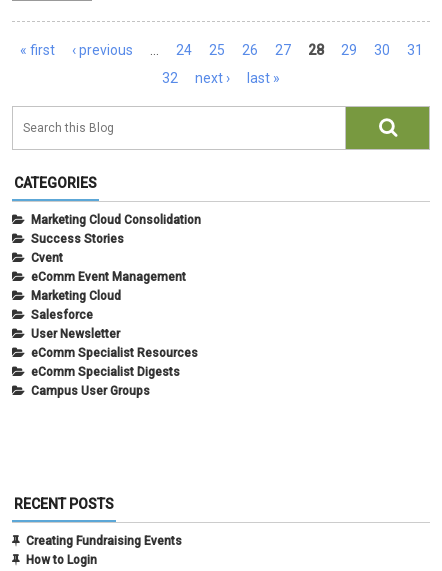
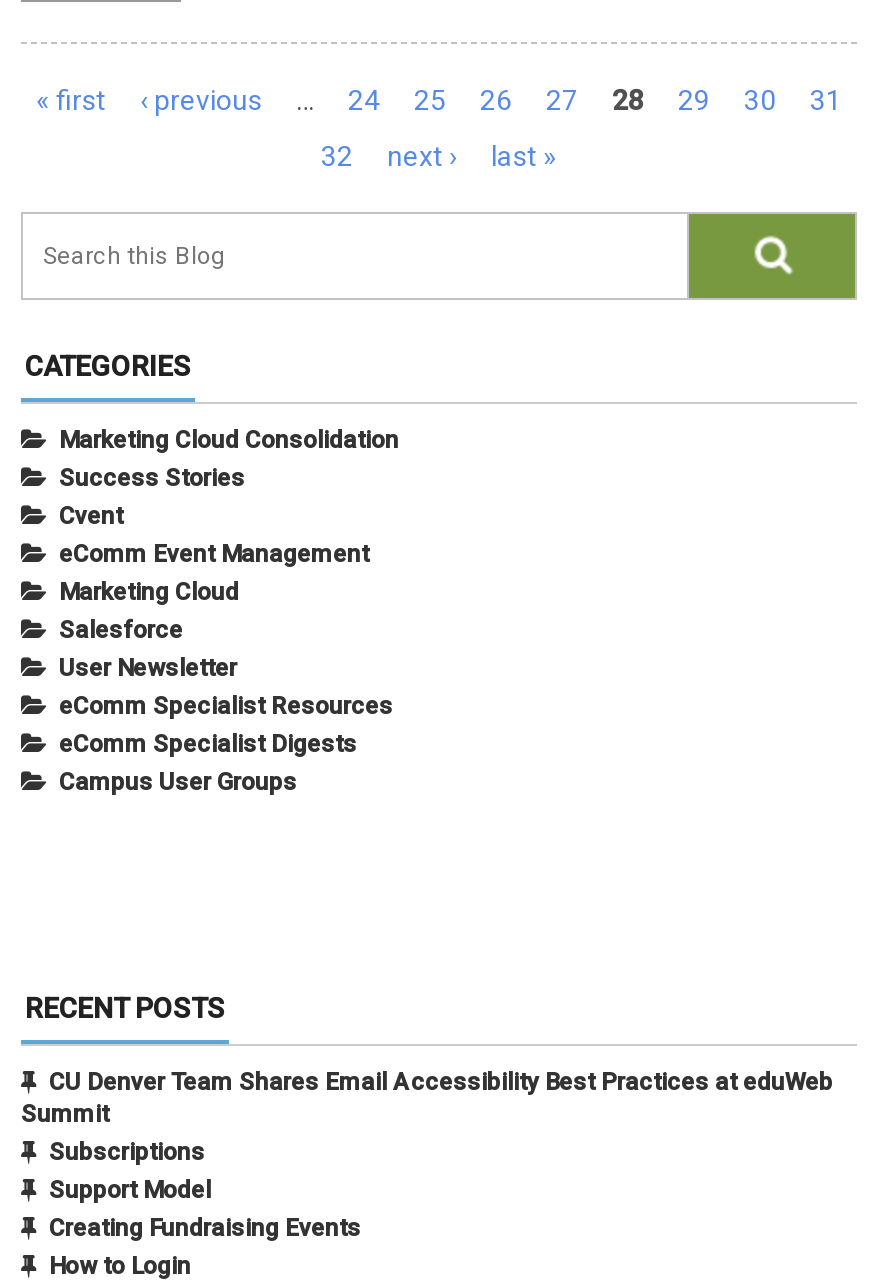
none -> [21,1068,833,1204] CU Denver Team Shares Email Accessibility Best Practices at eduWeb | Summit | Subscriptions | Support Model

